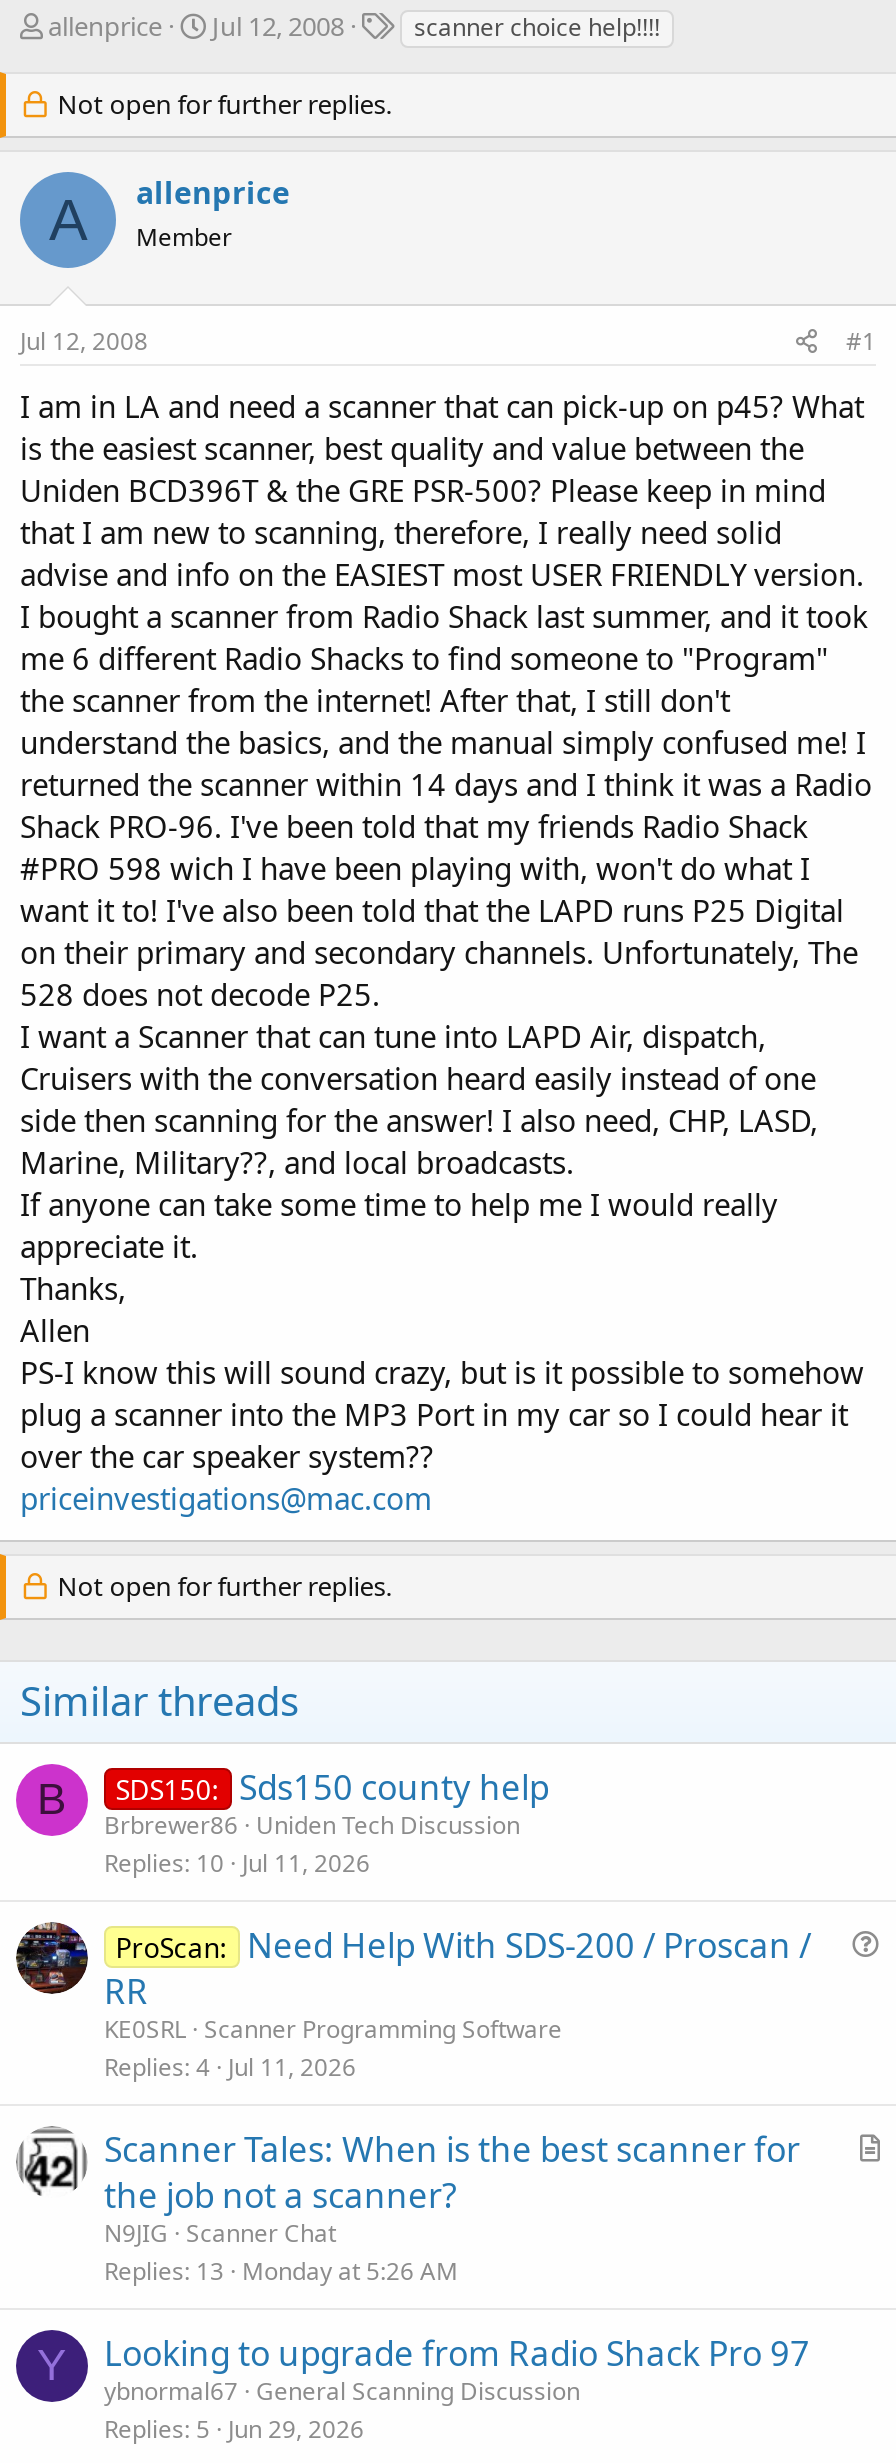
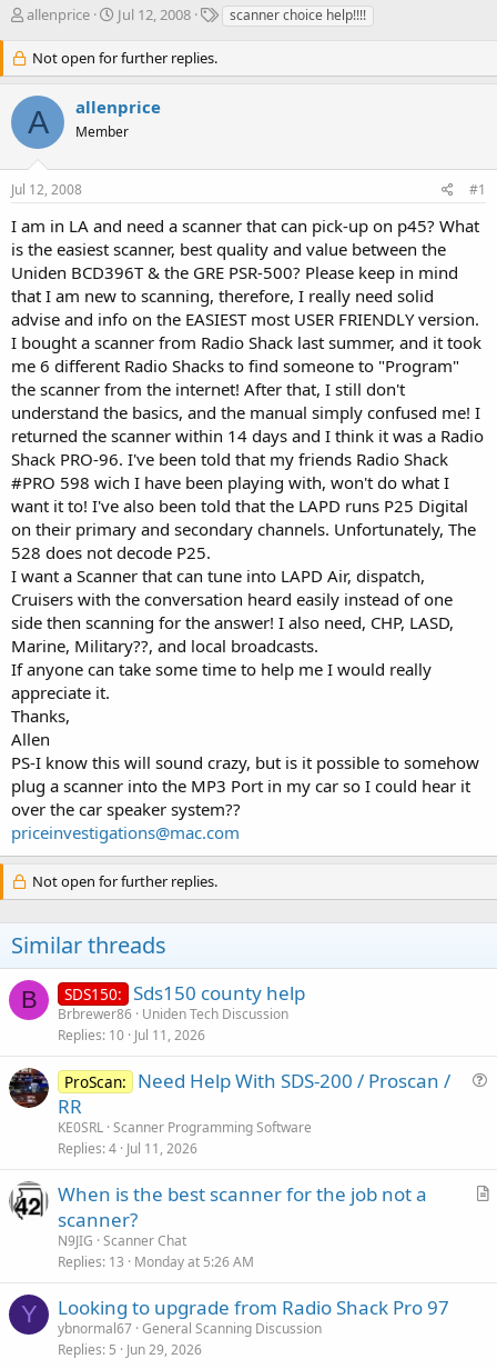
[104,2125,800,2217] Scanner Tales: When is the best scanner for | the job not a scanner? -> [58,1181,427,1232] When is the best scanner for the job not a | scanner?

